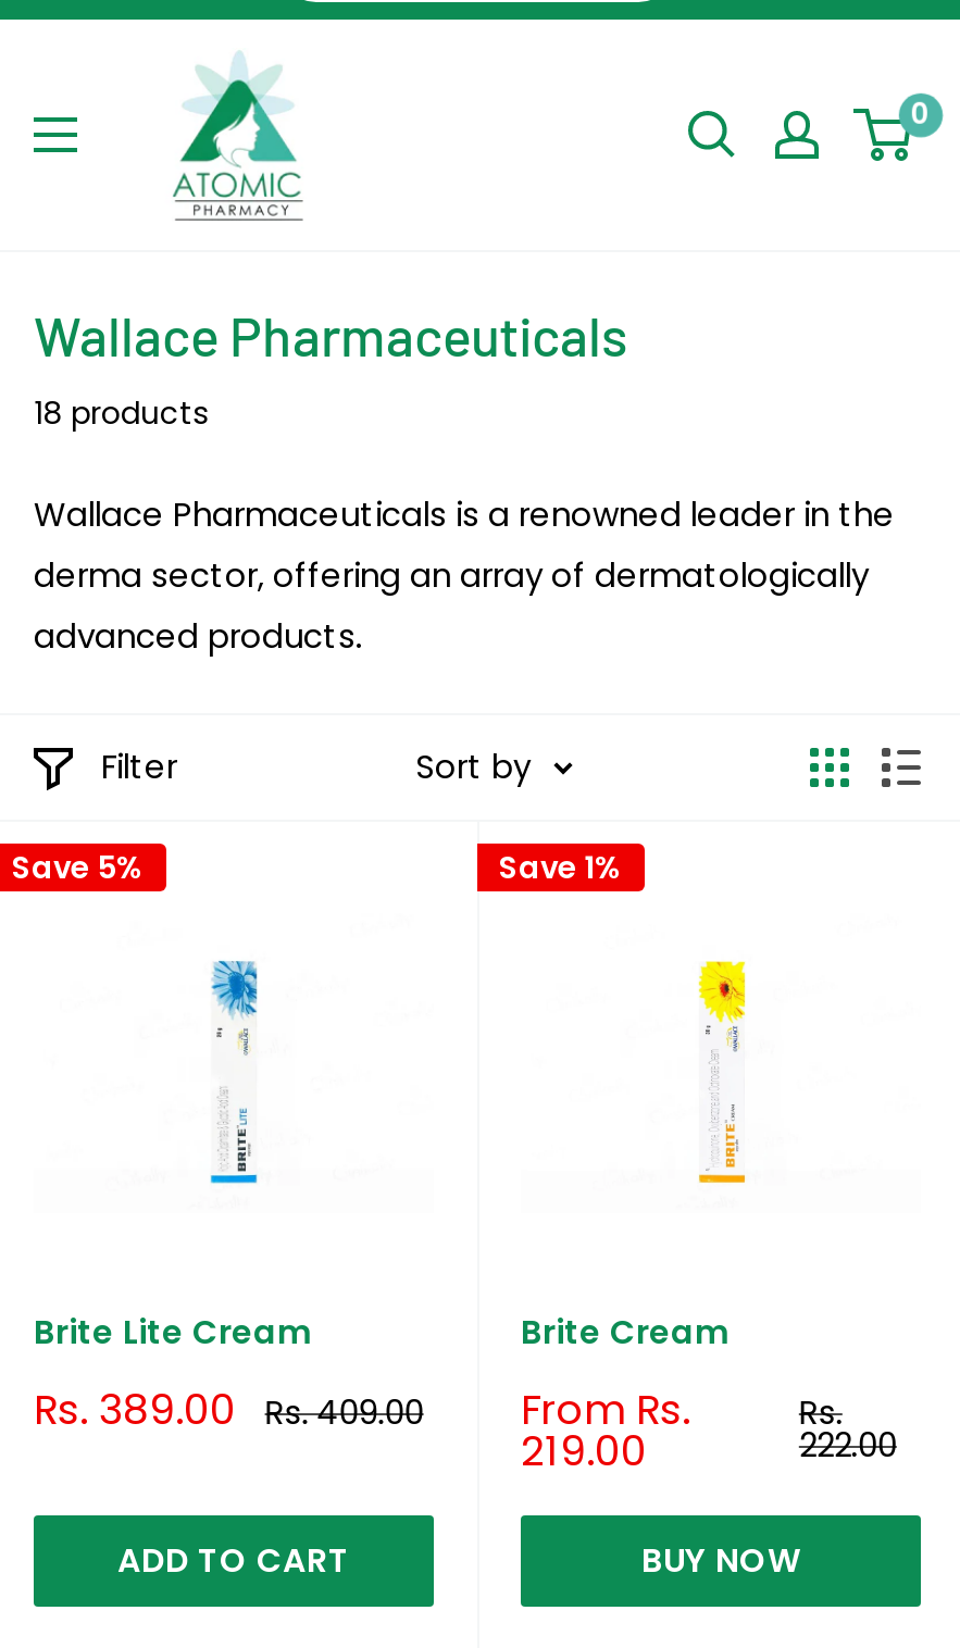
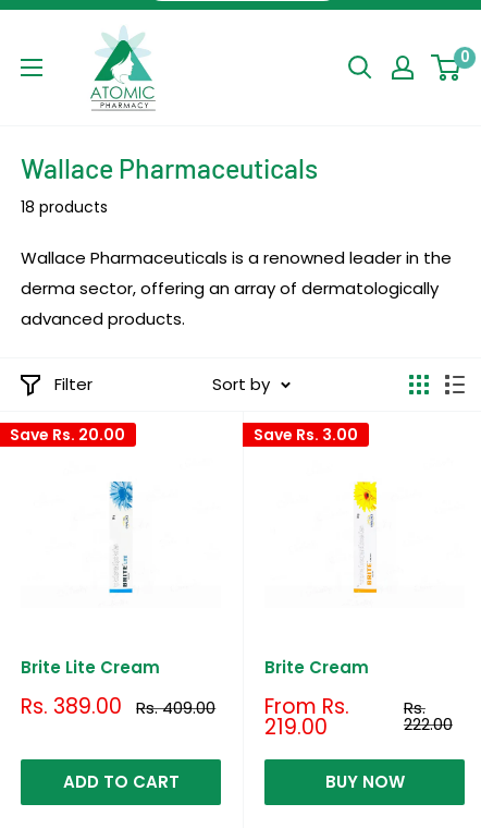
[12,845,145,888] Save 5% -> [10,423,125,445] SaveRs. 20.00
[499,845,623,888] Save 1% -> [254,423,358,445] SaveRs. 3.00

